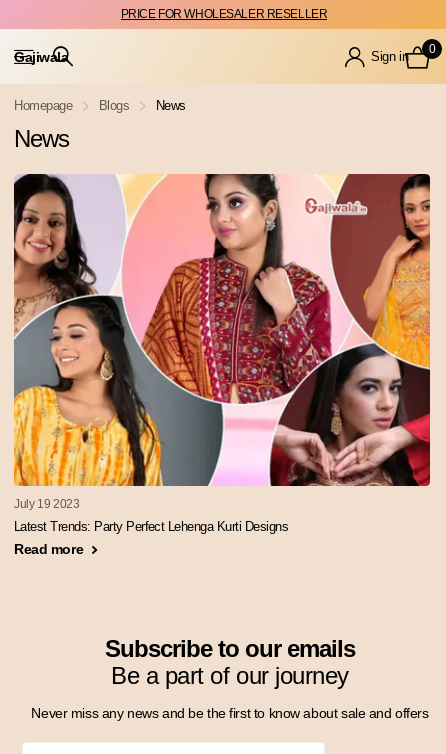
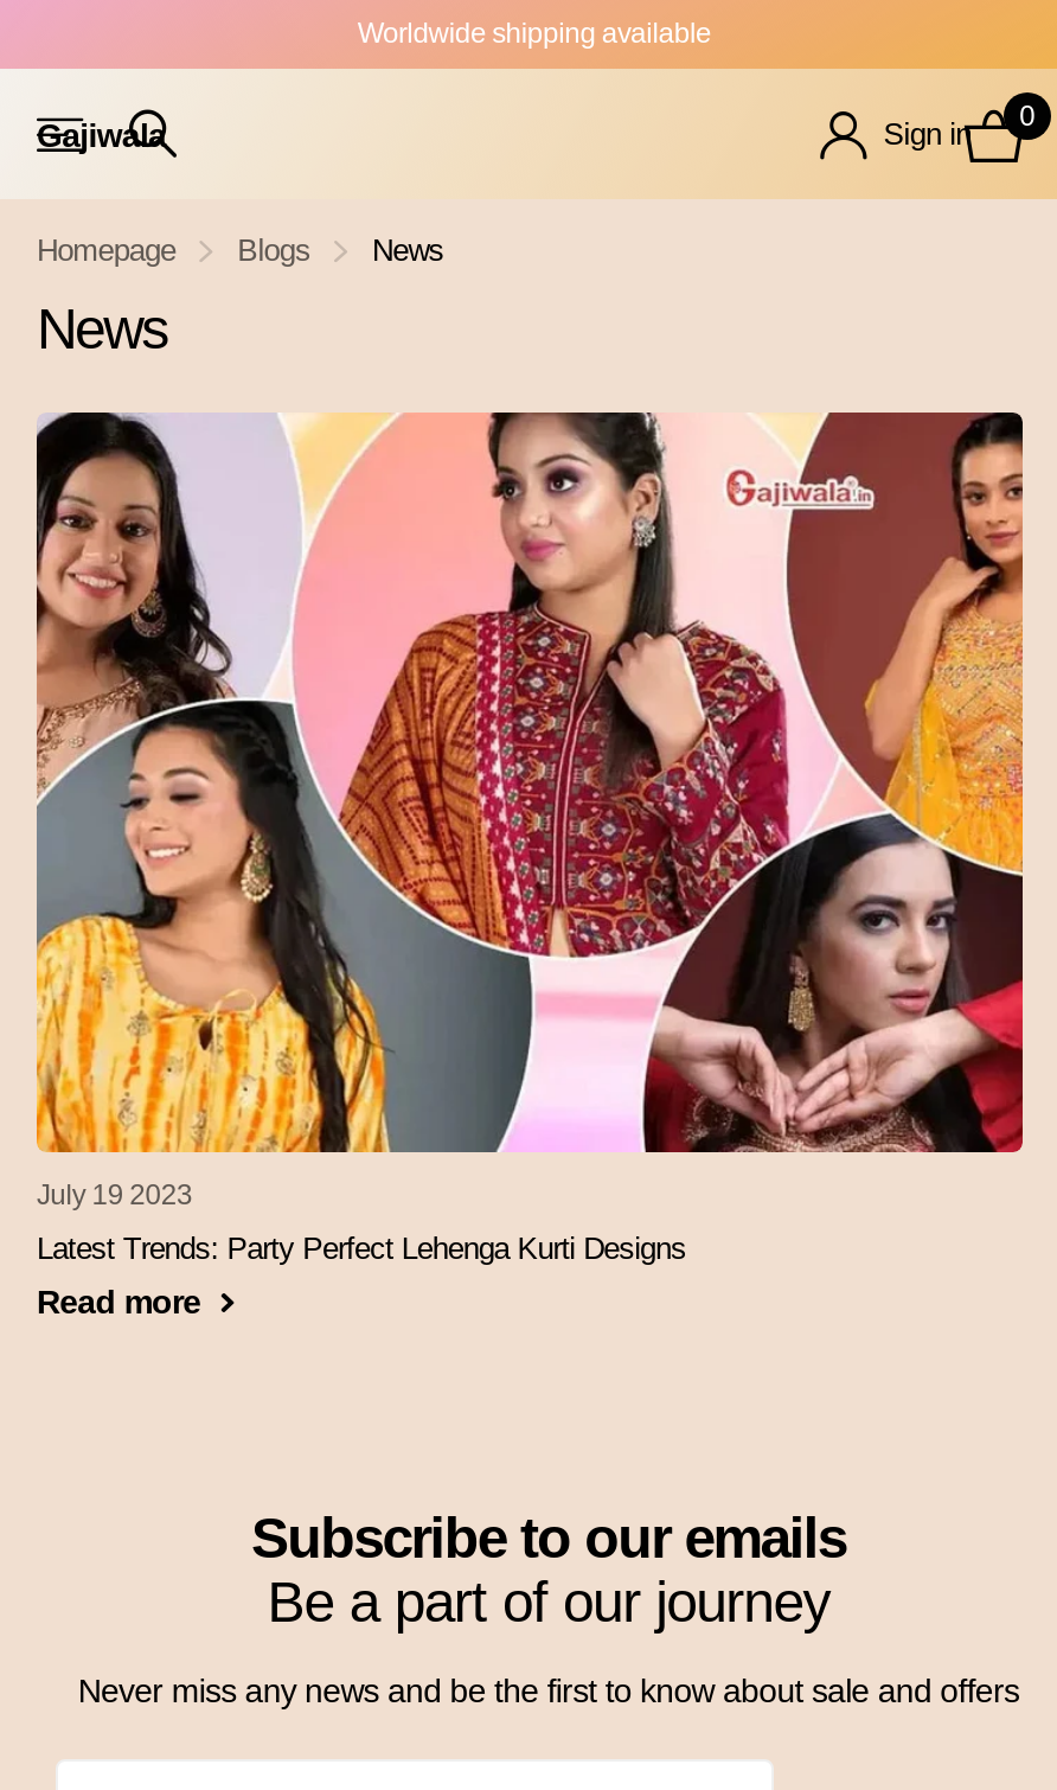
[121,7,327,21] PRICE FOR WHOLESALER RESELLER -> [358,17,711,50] Worldwide shipping available

